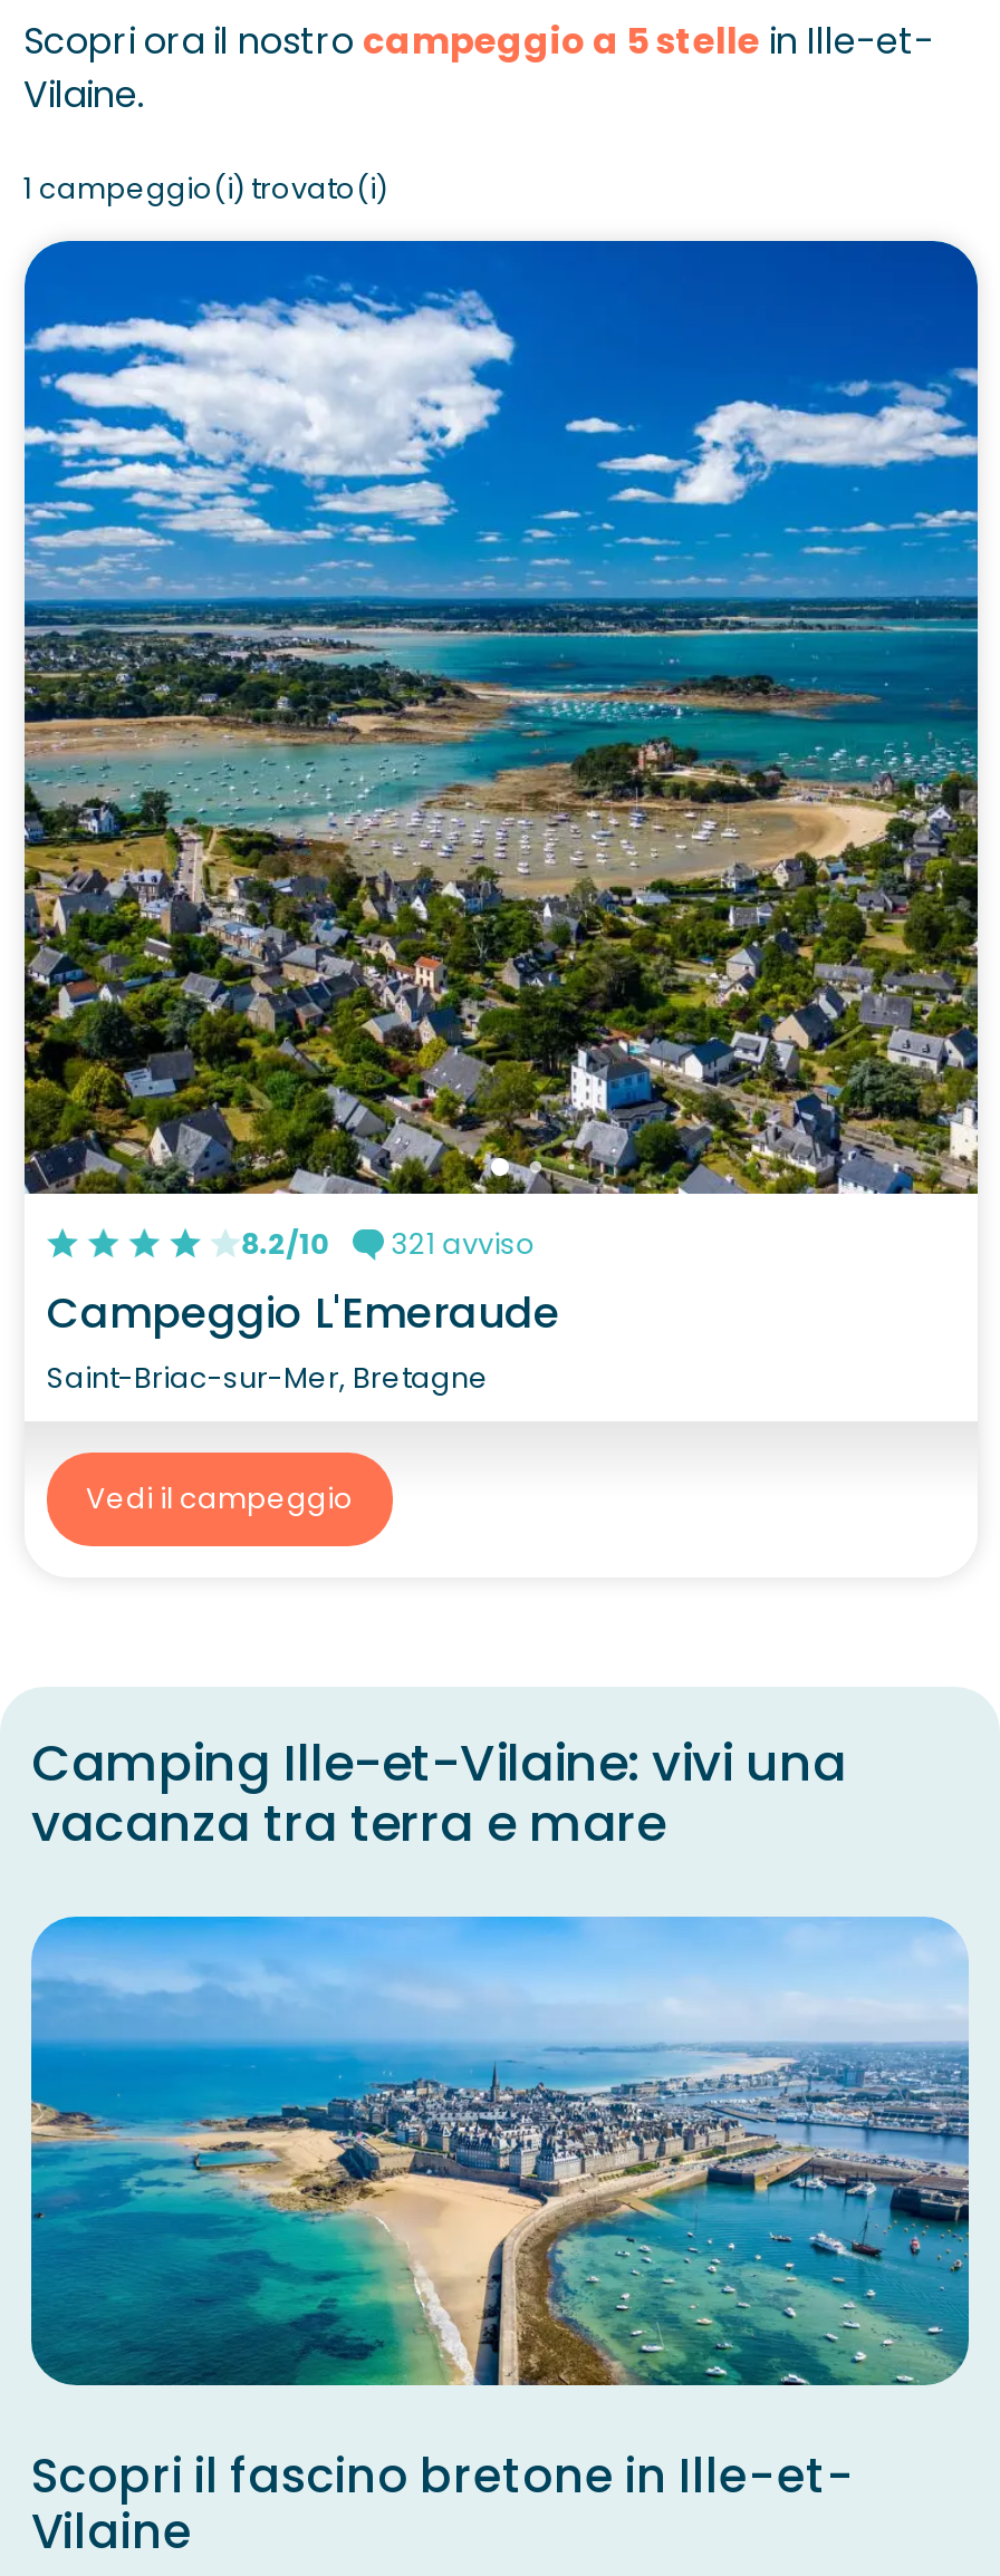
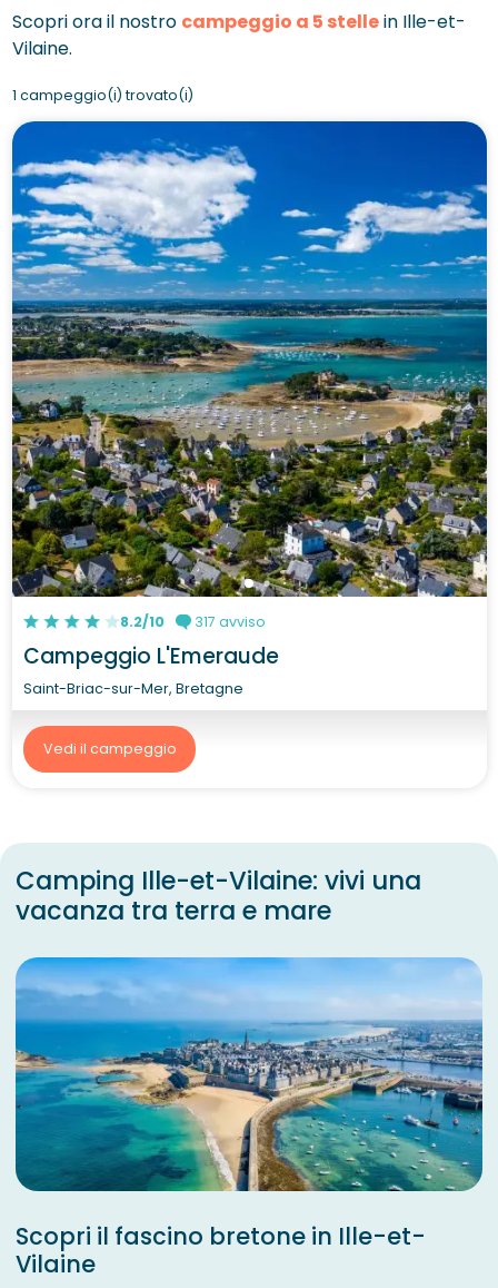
[241,1224,536,1262] 8.2/10 321 avviso -> [120,612,266,631] 8.2/10 317 avviso

